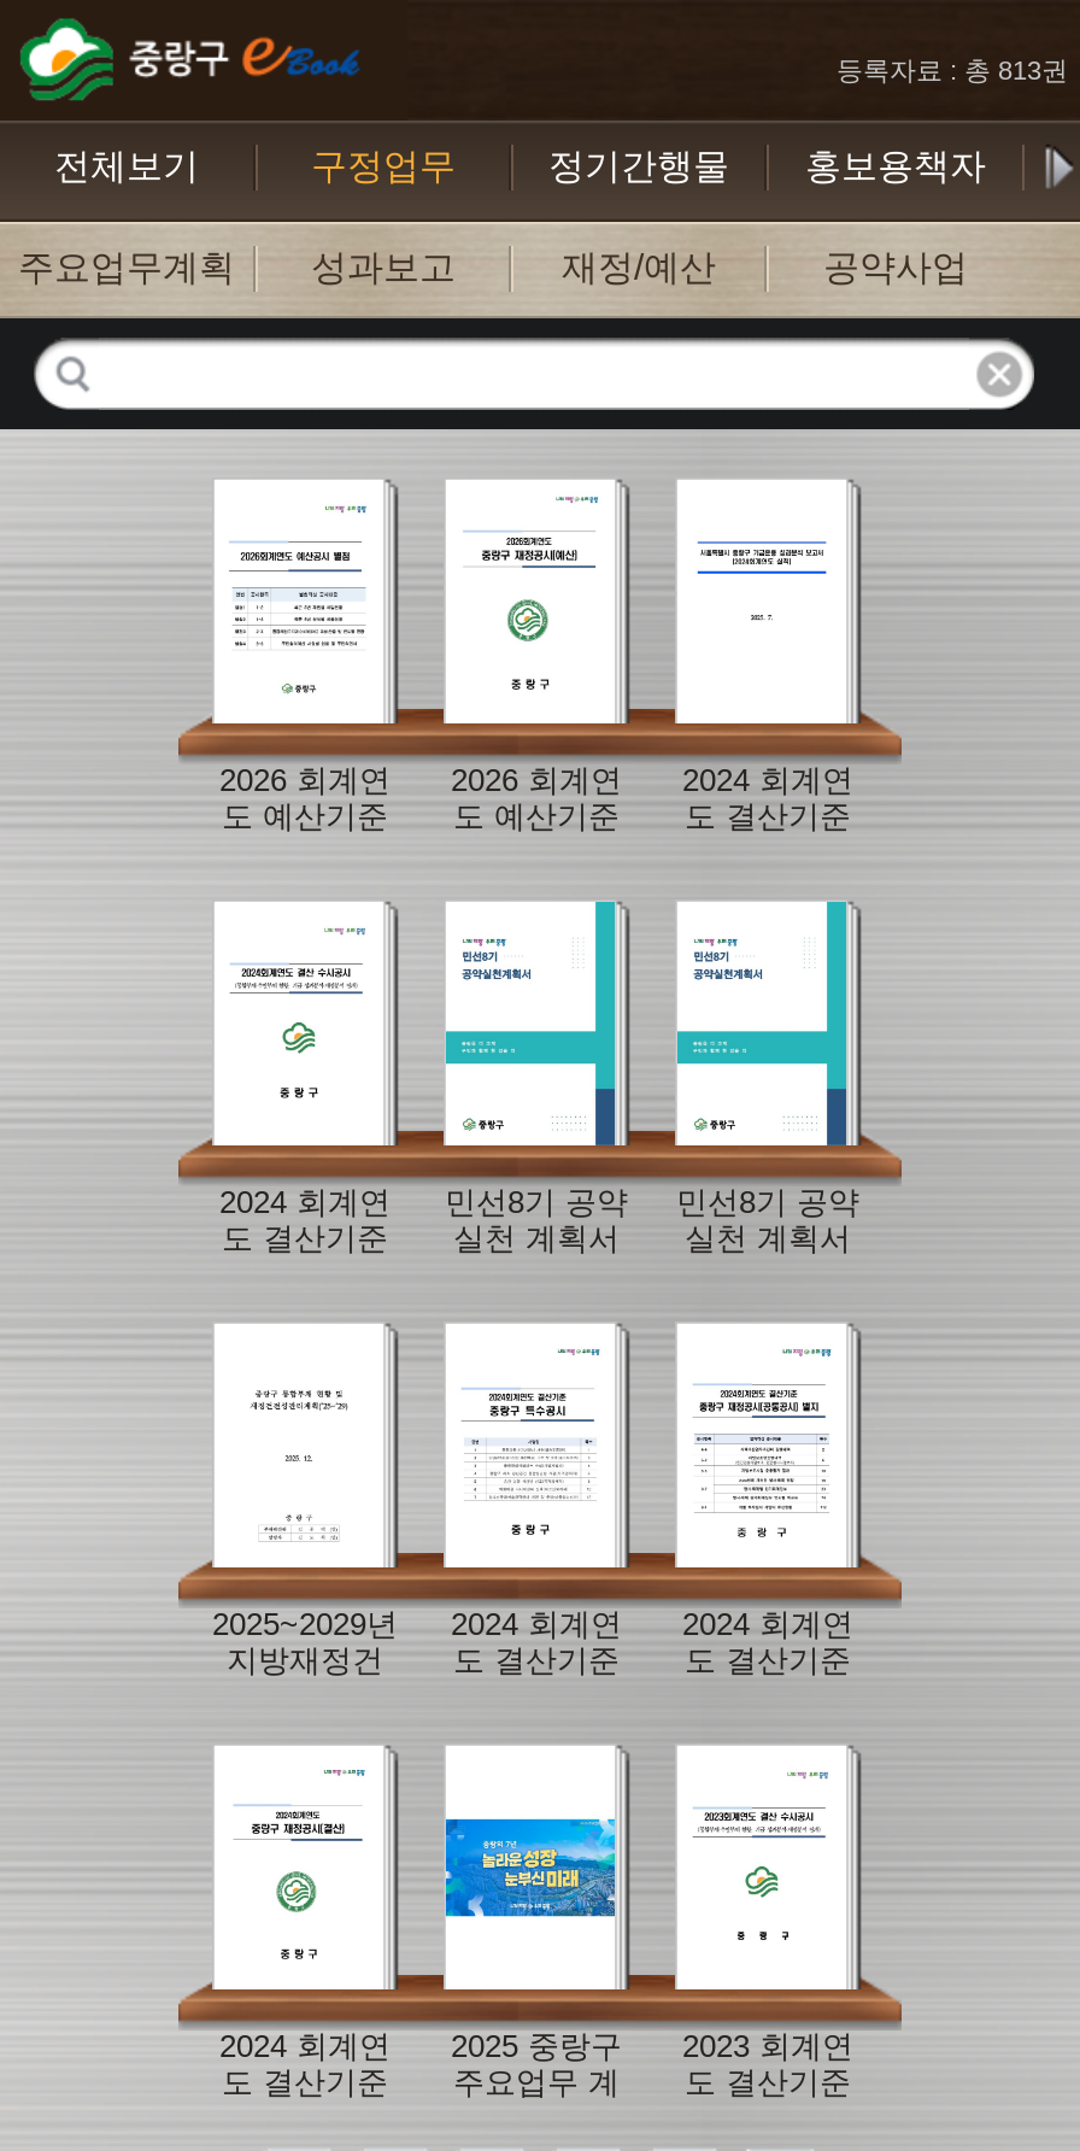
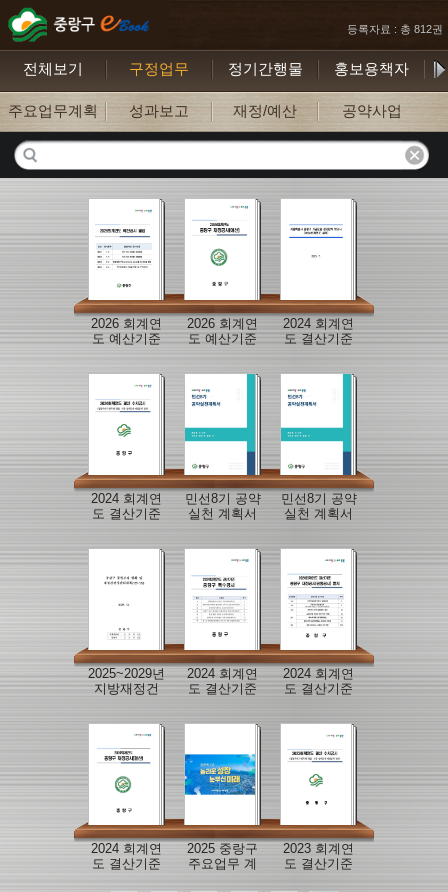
[837,55,1068,84] 등록자료 : 총 813권 -> [347,23,443,35] 등록자료 : 총 812권

